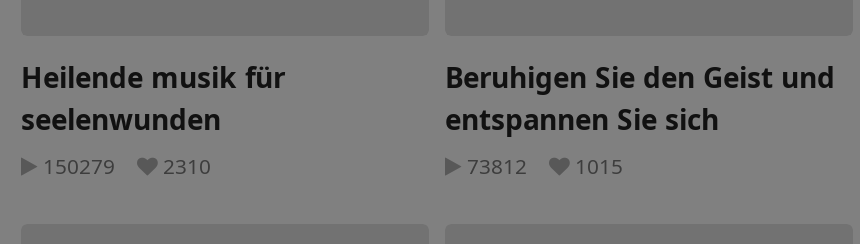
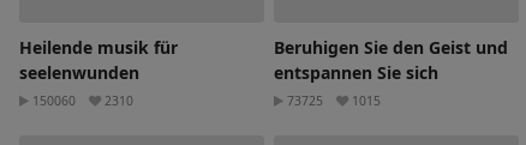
[37,152,211,180] 150279 2310 -> [29,92,133,109] 150060 2310
[461,152,623,180] 73812 1015 -> [283,92,381,109] 73725 1015

